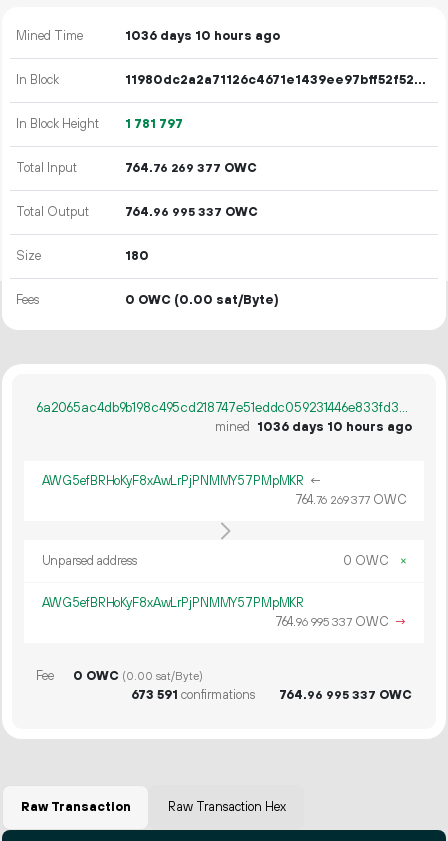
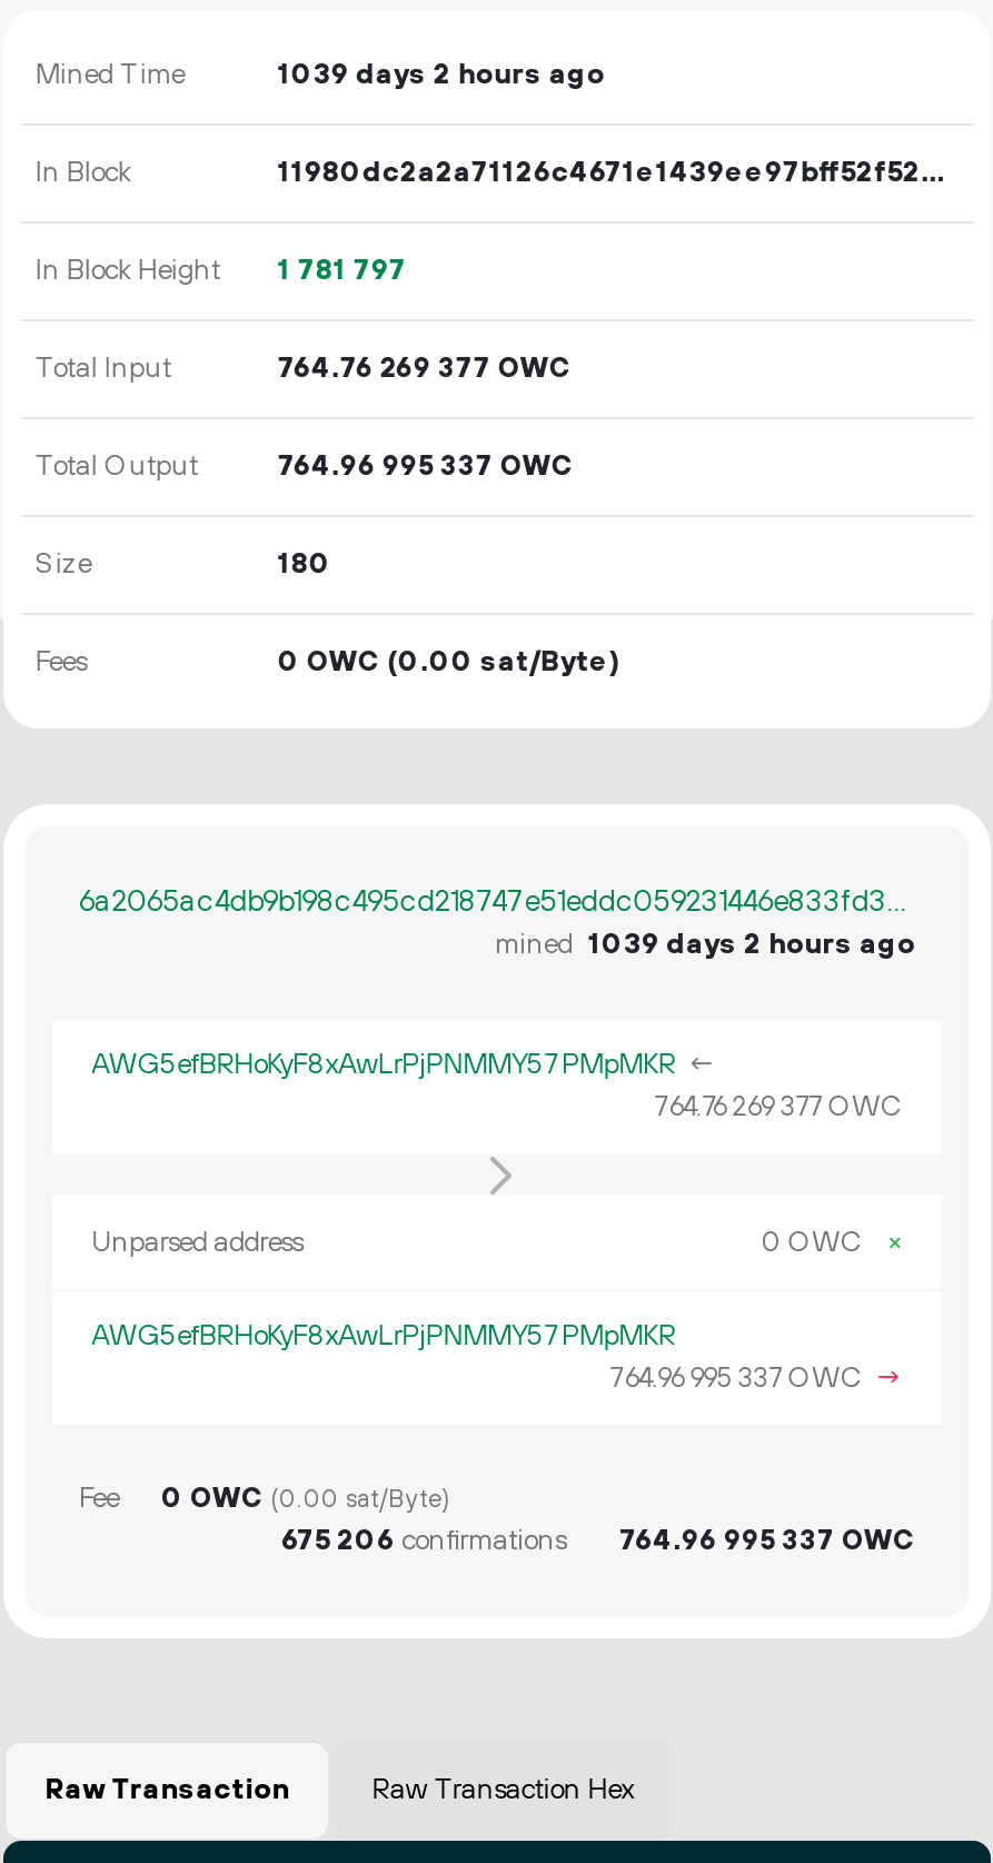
[125,28,280,44] 1036 days 10 hours ago -> [278,57,605,92] 1039 days 2 hours ago
[215,419,412,435] mined 1036 days 10 hours ago -> [495,926,915,962] mined 1039 days 2 hours ago
[131,687,255,703] 673 591 confirmations -> [281,1523,566,1558] 675 206 confirmations

